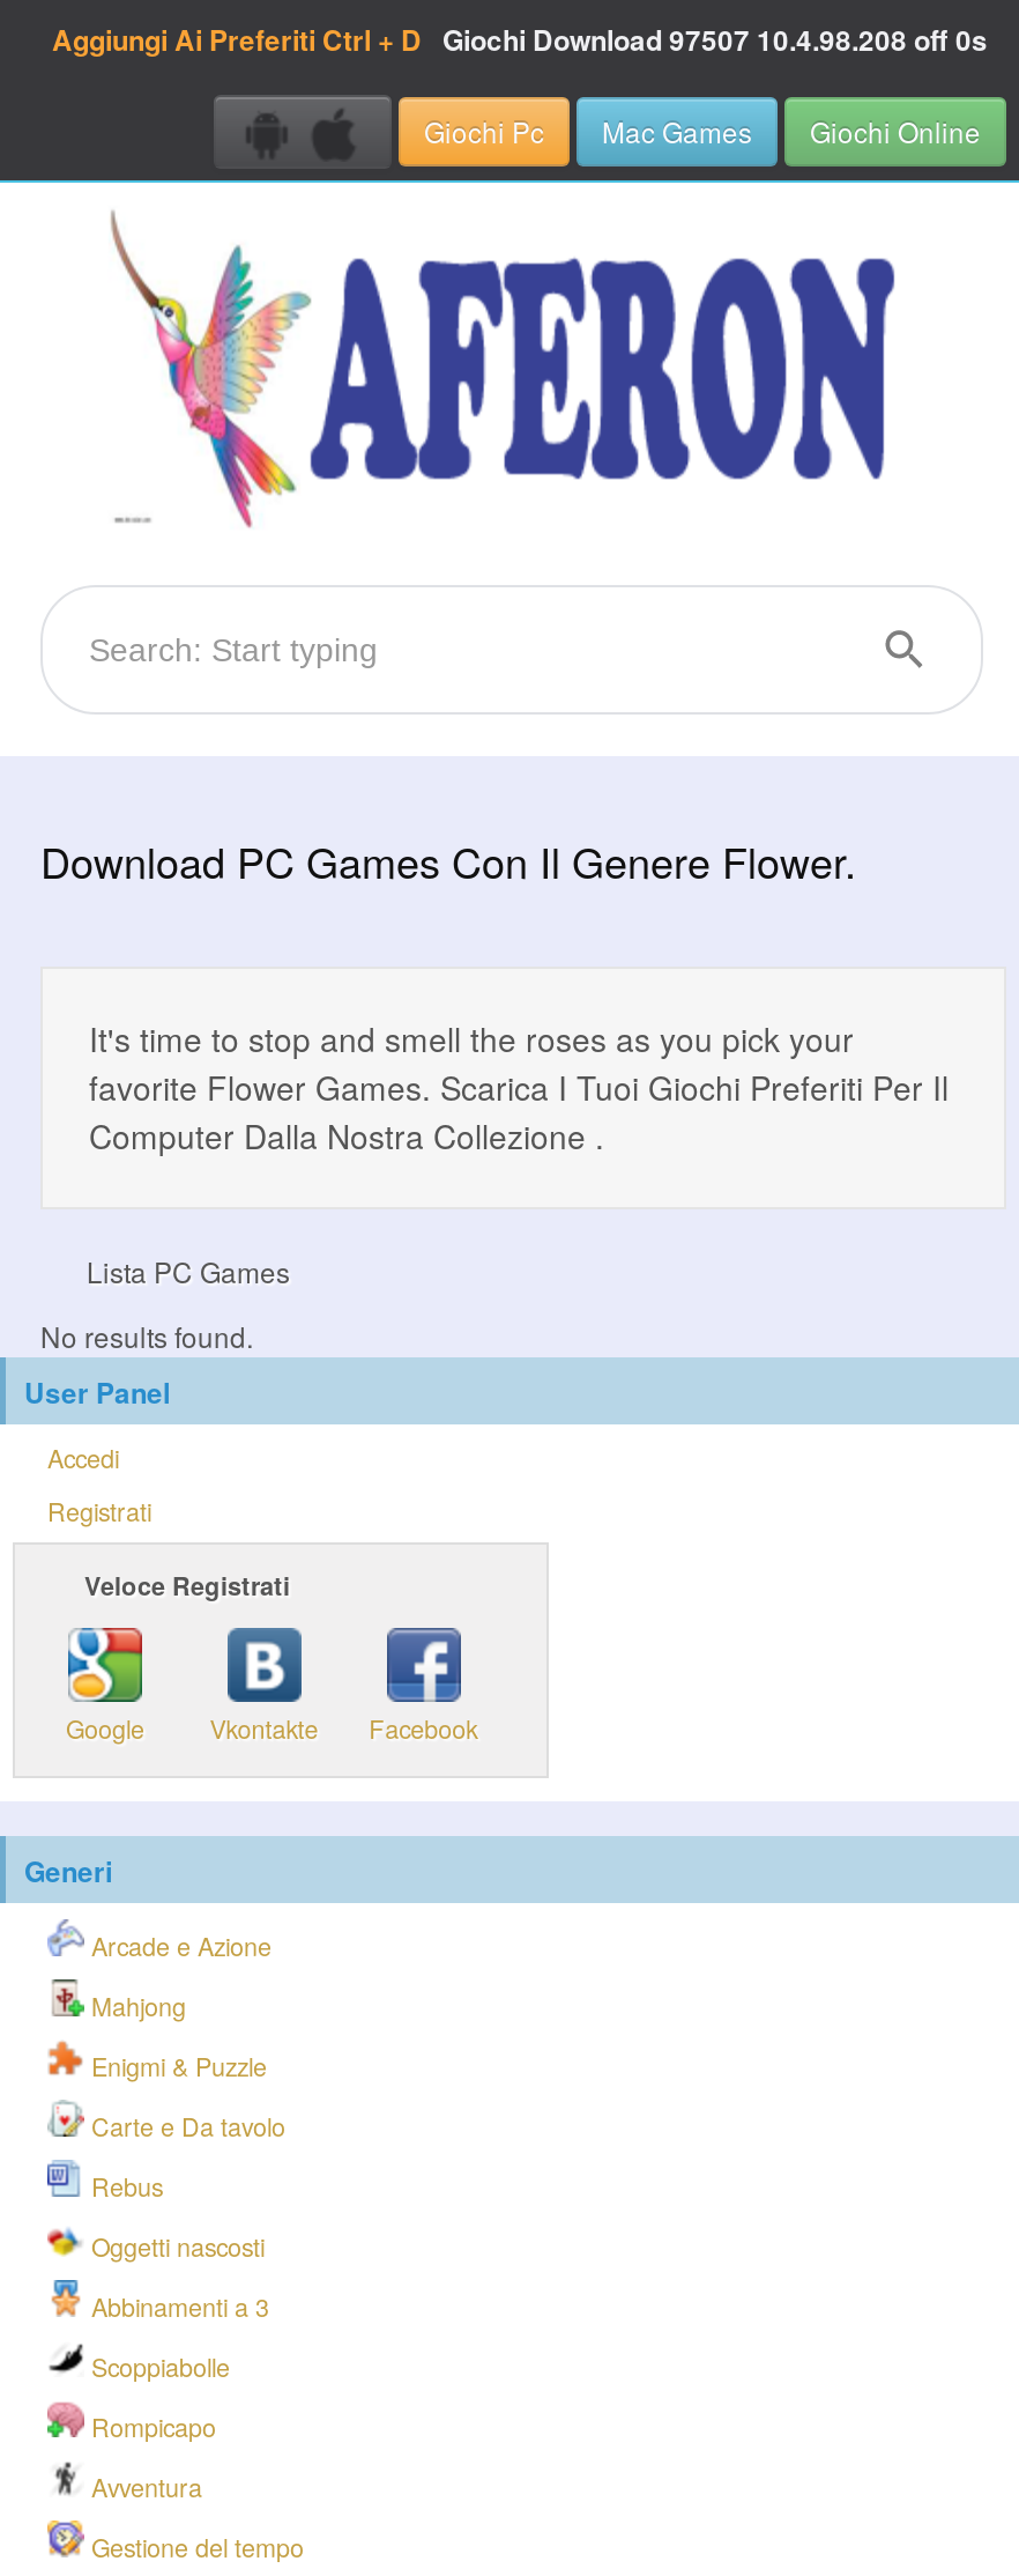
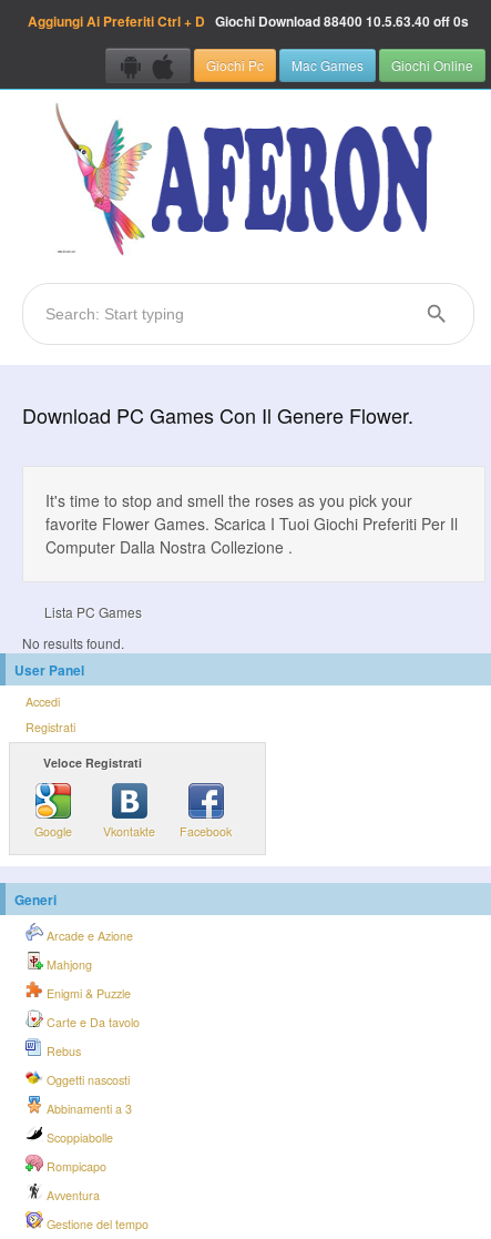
[52,18,988,60] Aggiungi Ai Preferiti Ctrl + D Giochi Download 97507 10.4.98.208 off 0s -> [28,11,469,31] Aggiungi Ai Preferiti Ctrl + D Giochi Download 88400 10.5.63.40 off 0s

